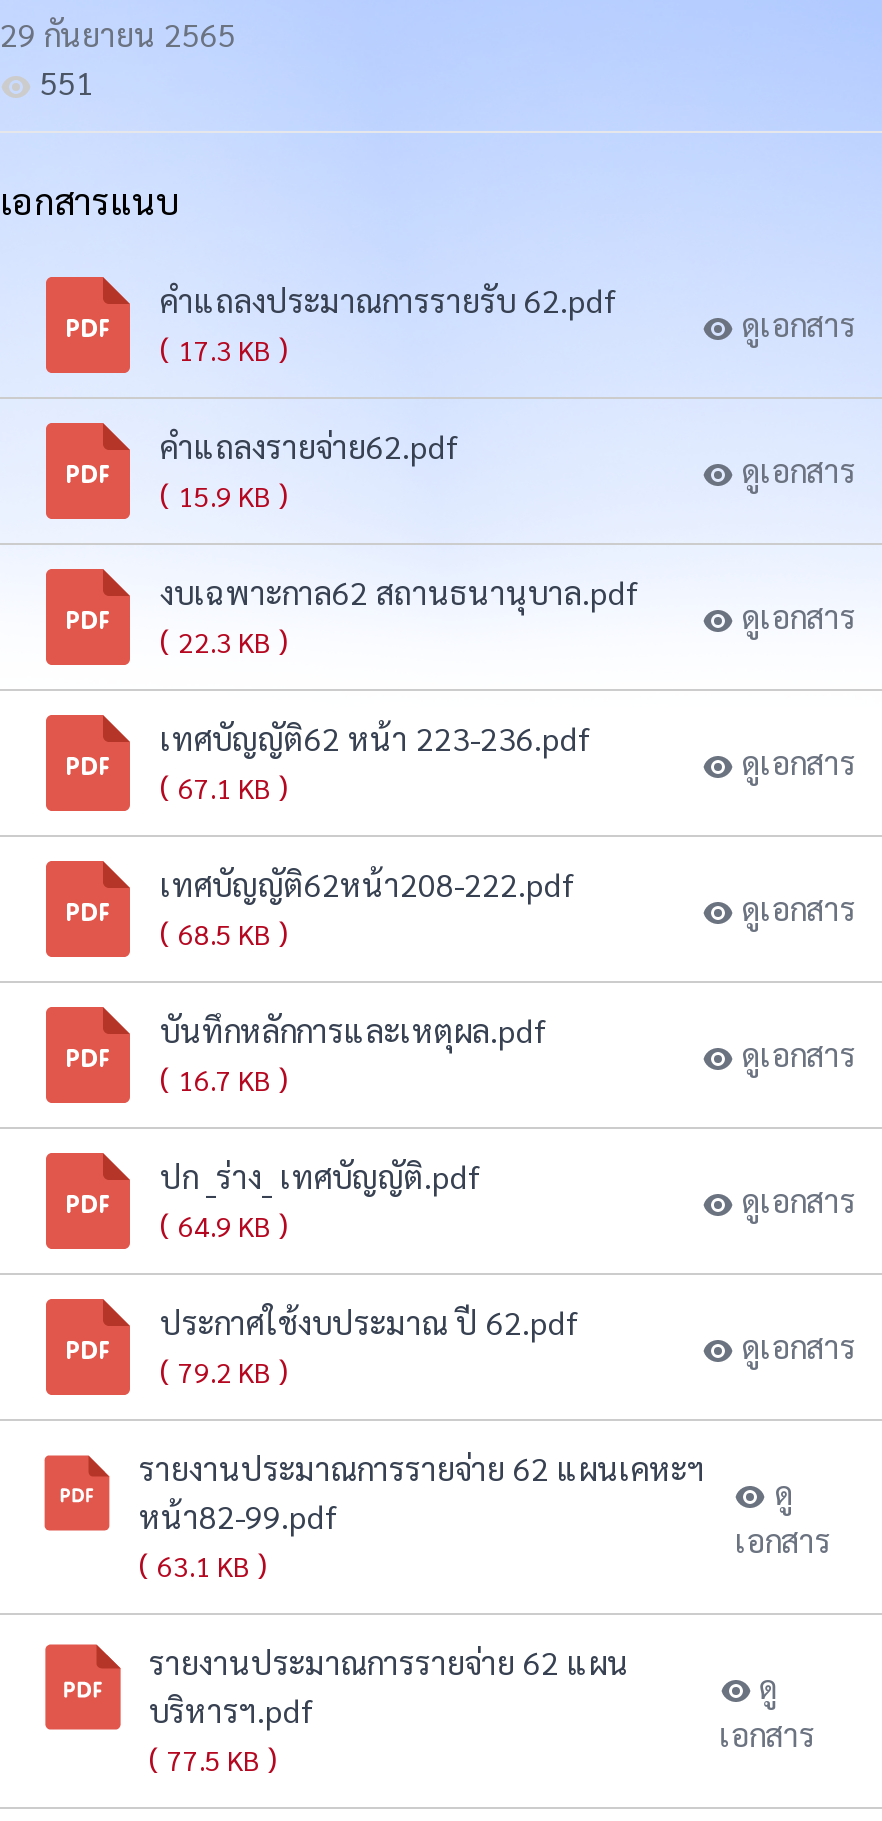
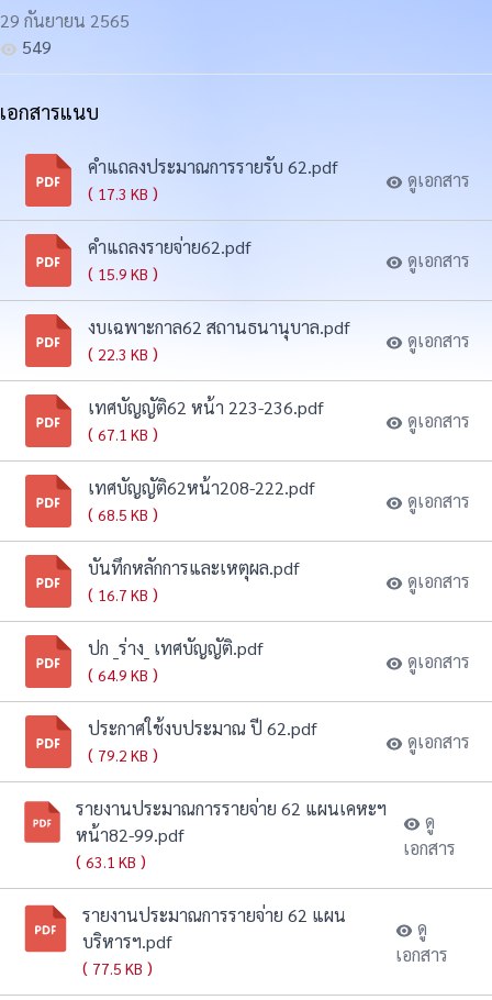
[32,61,94,103] 551 -> [18,35,52,58] 549

